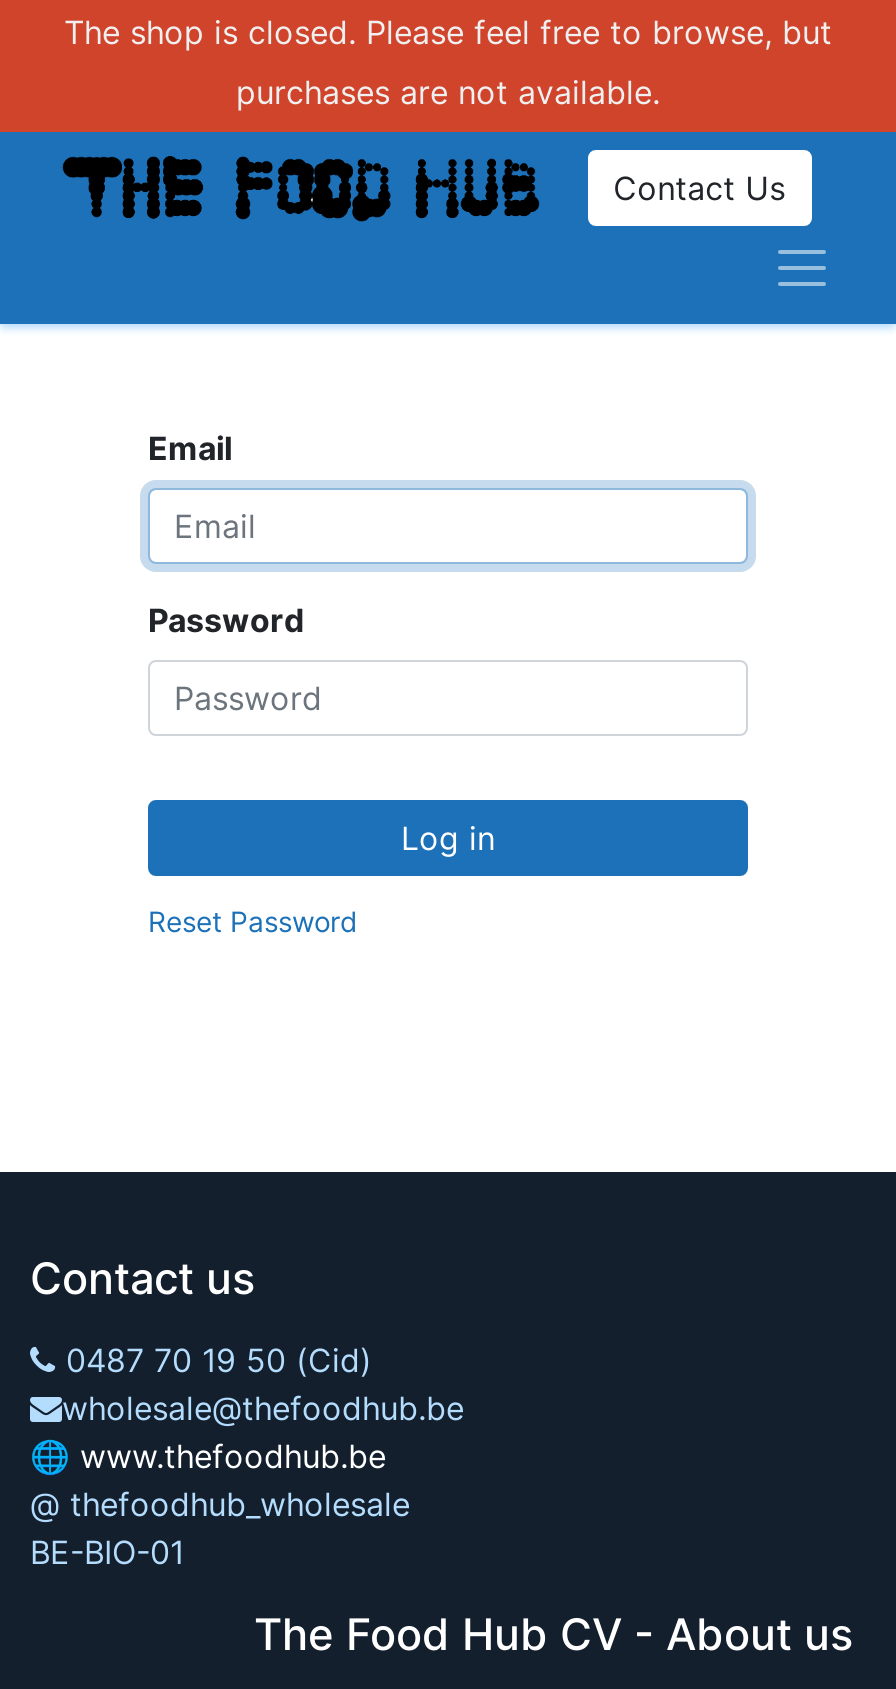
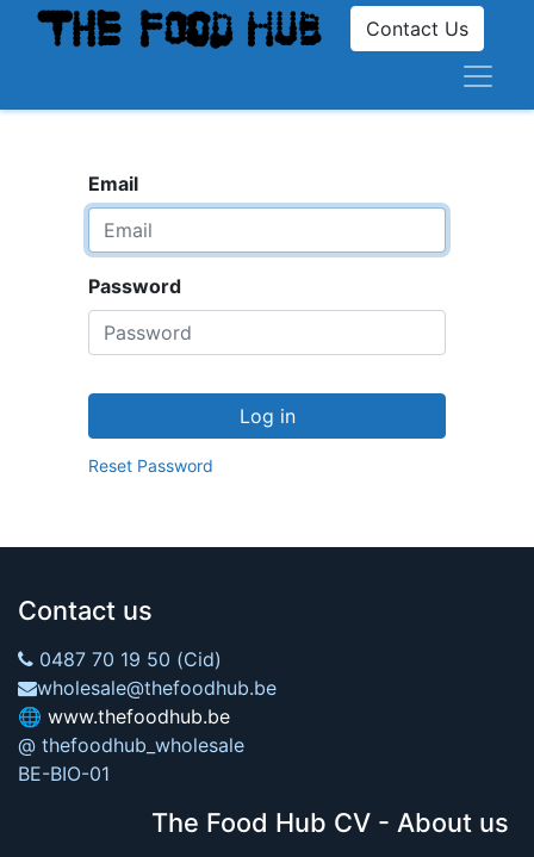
[64,12,832,112] The shop is closed. Please feel free to browse, but | purchases are not available. -> none

